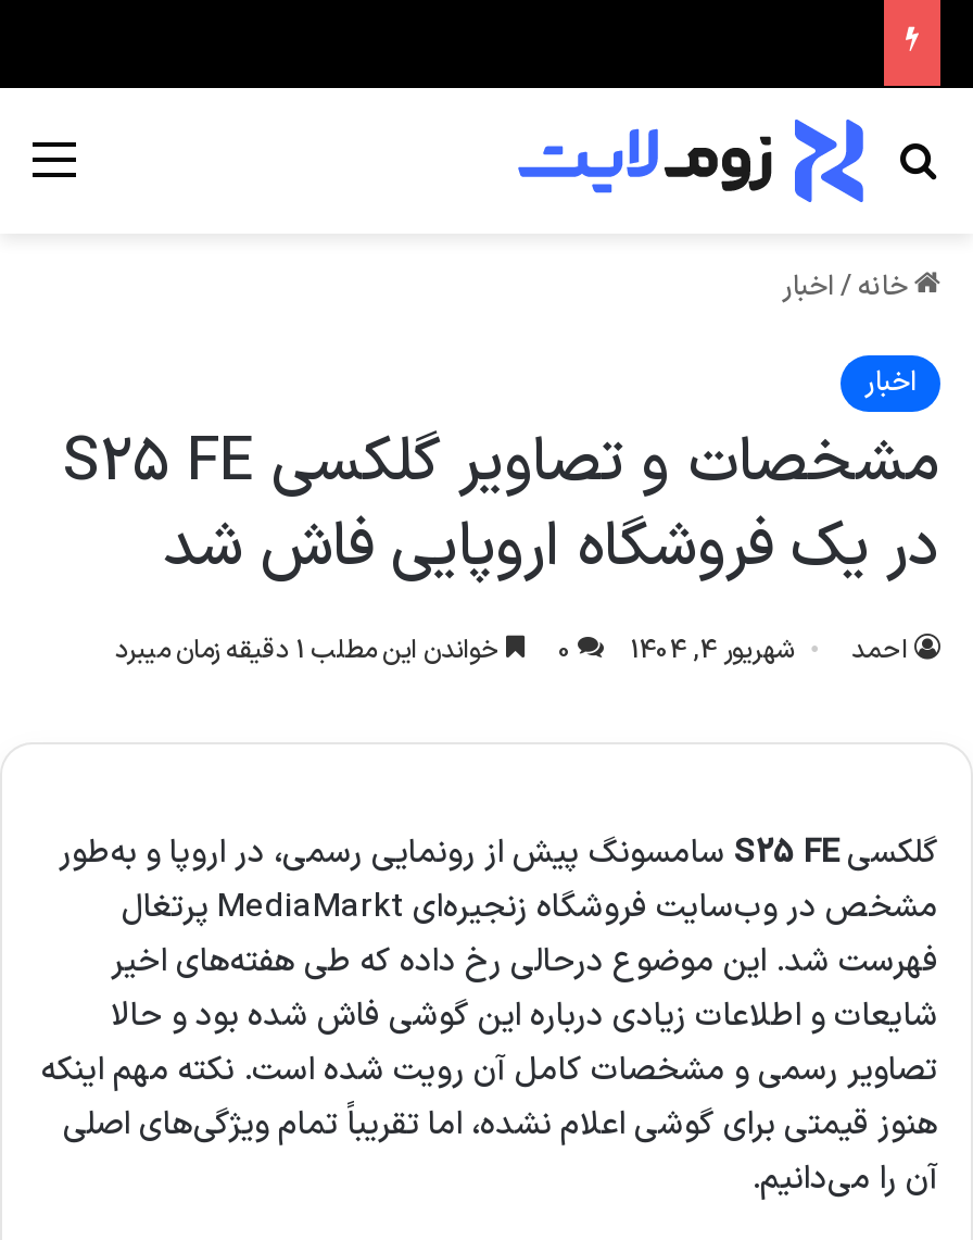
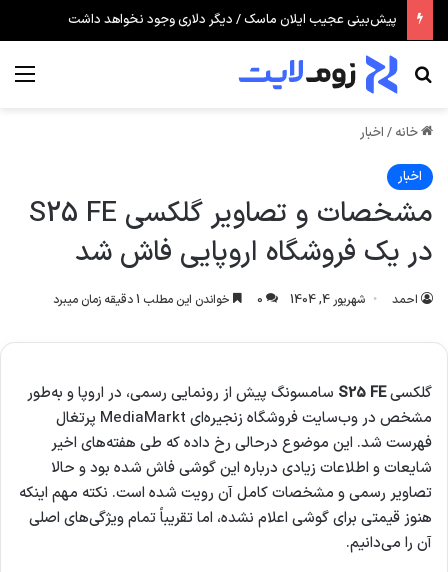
none -> [68,10,397,30] پیش‌بینی عجیب ایلان ماسک / دیگر دلاری وجود نخواهد داشت

